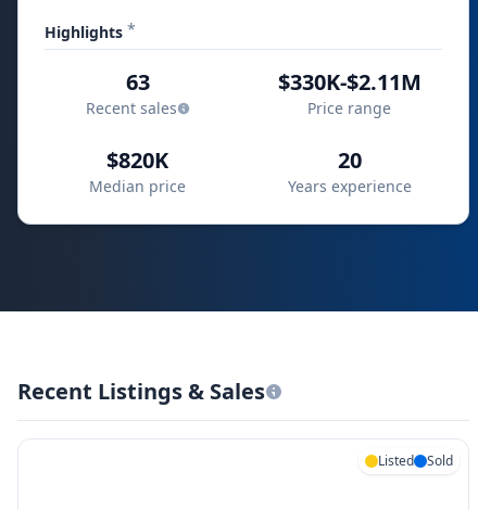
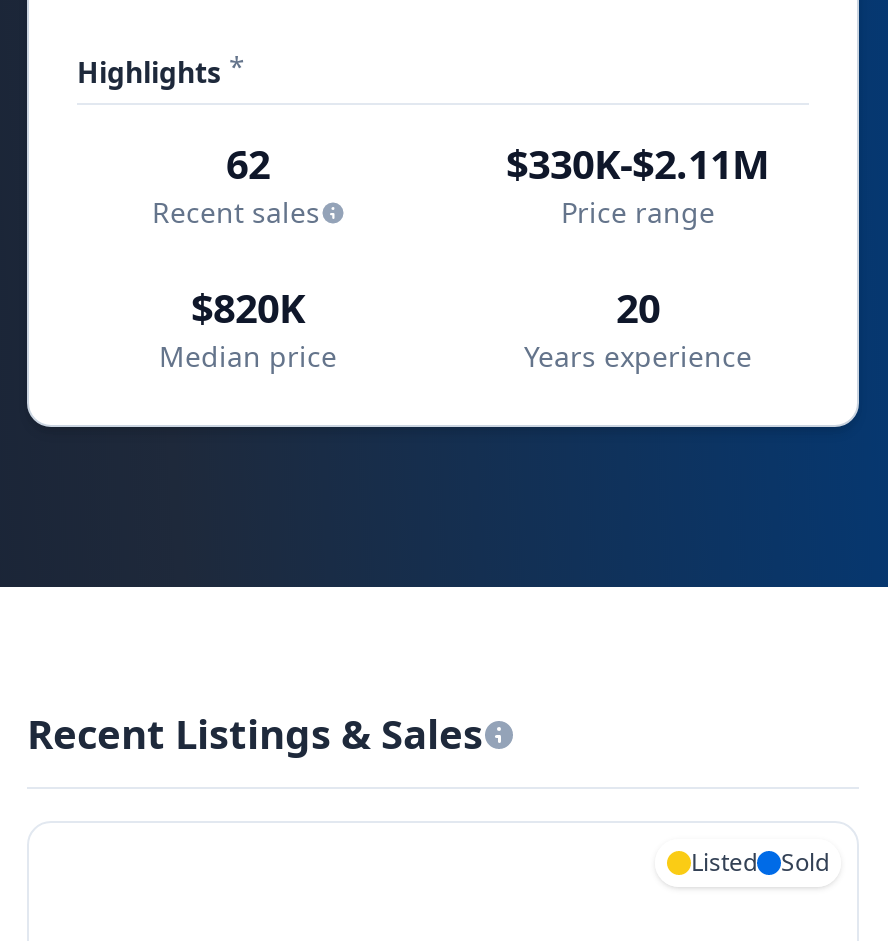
[125,67,149,97] 63 -> [226,137,270,191] 62

